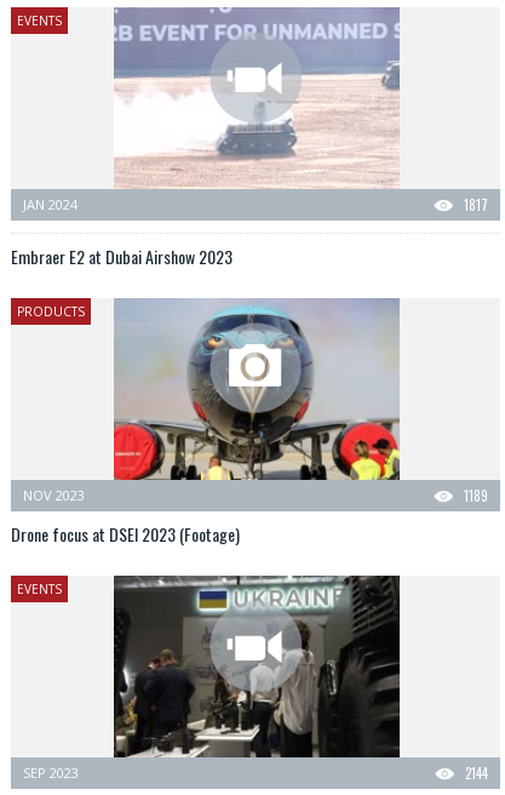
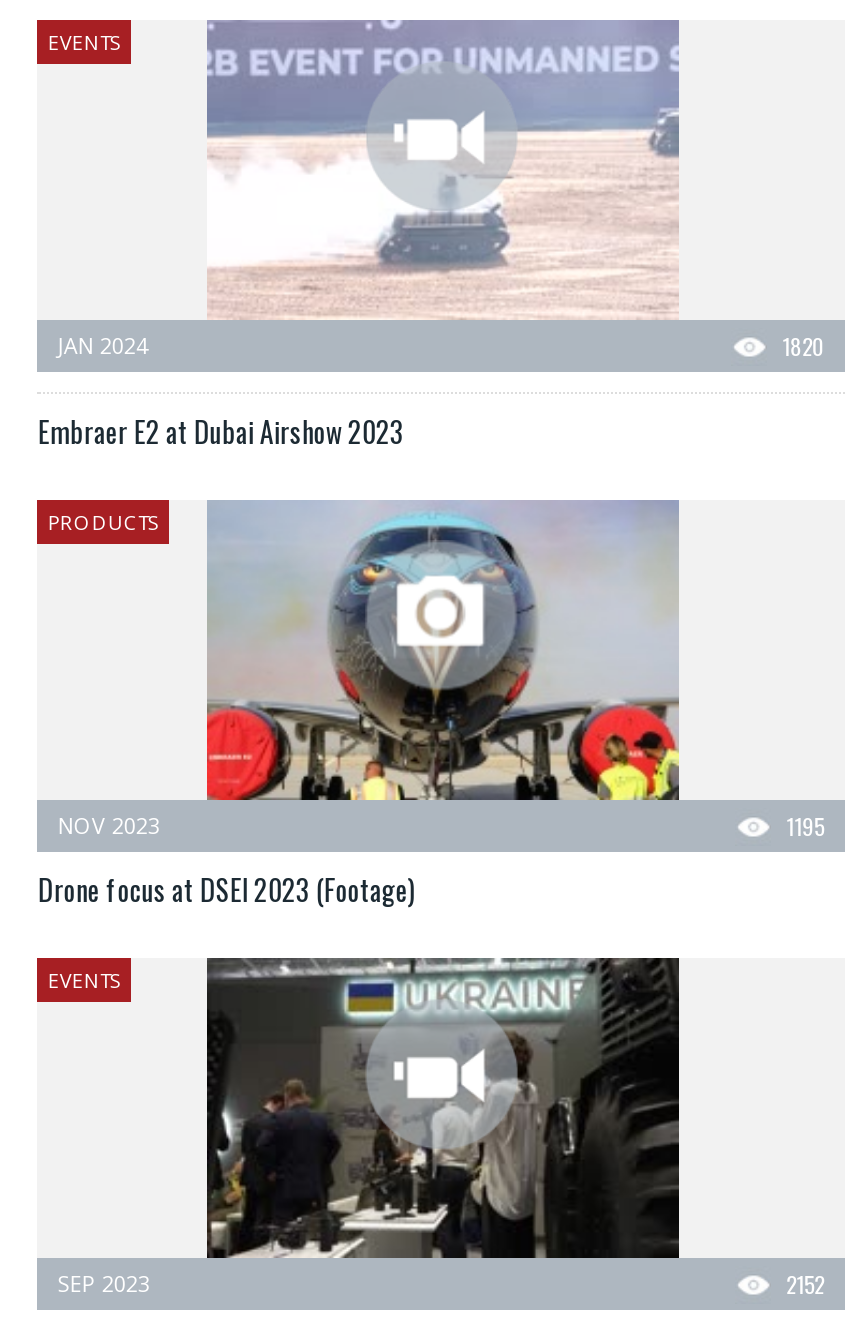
[460,195,488,215] 1817 -> [776,330,824,362] 1820
[460,486,488,505] 1189 -> [780,810,824,842] 1195
[461,763,488,783] 2144 -> [780,1268,824,1300] 2152

